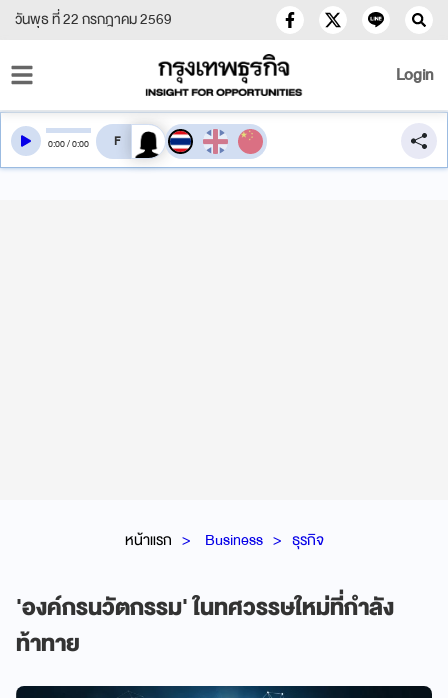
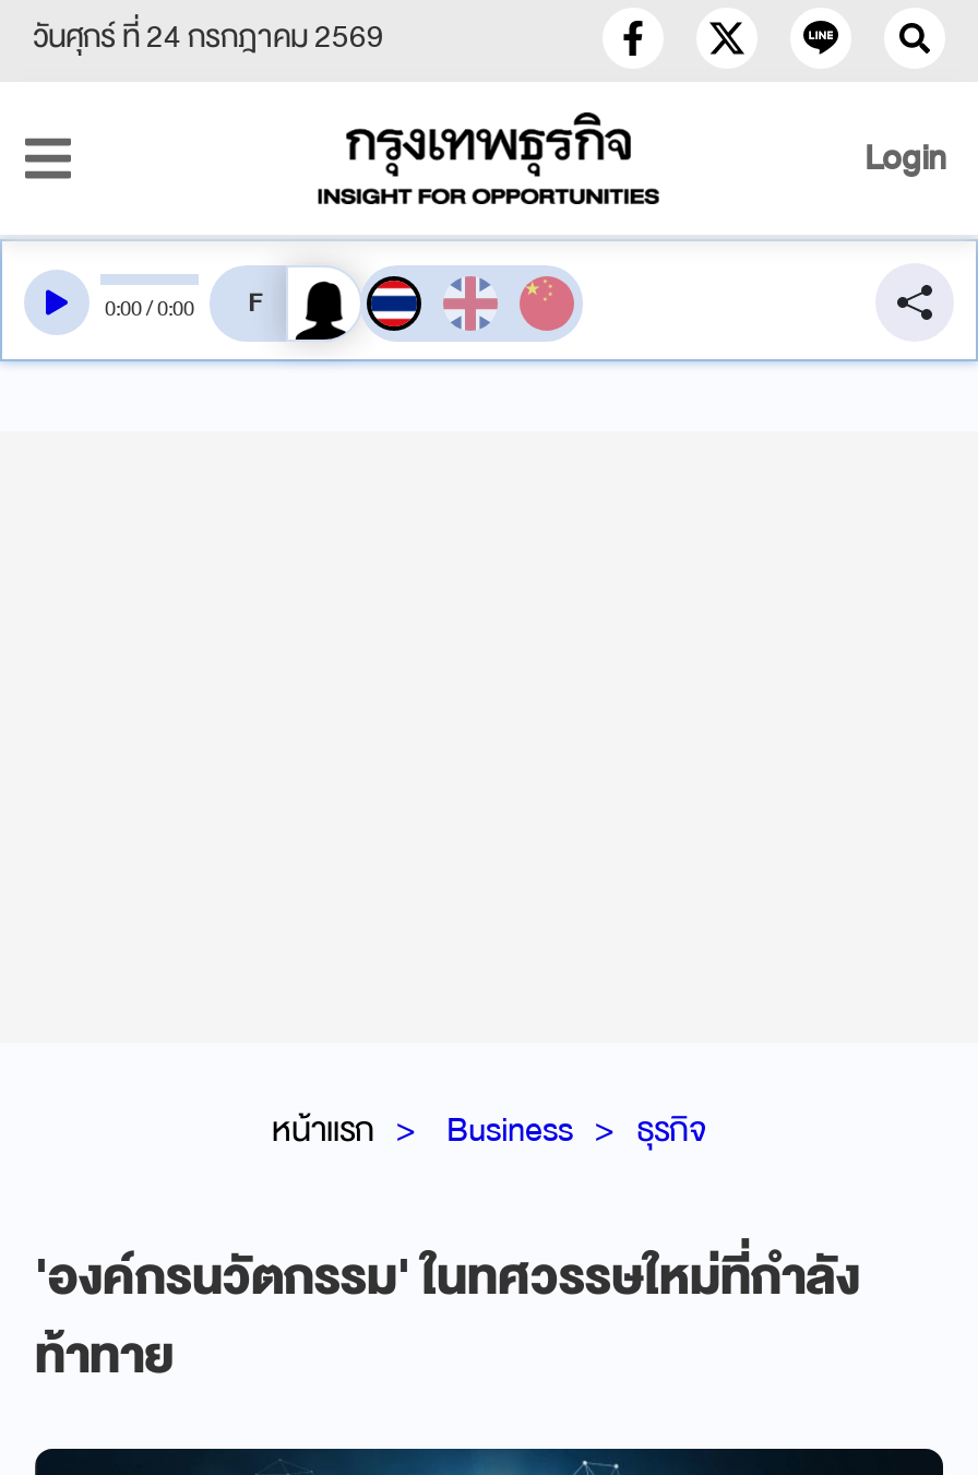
[15,7,172,32] วันพุธ ที่ 22 กรกฎาคม 2569 -> [33,10,384,64] วันศุกร์ ที่ 24 กรกฎาคม 2569

